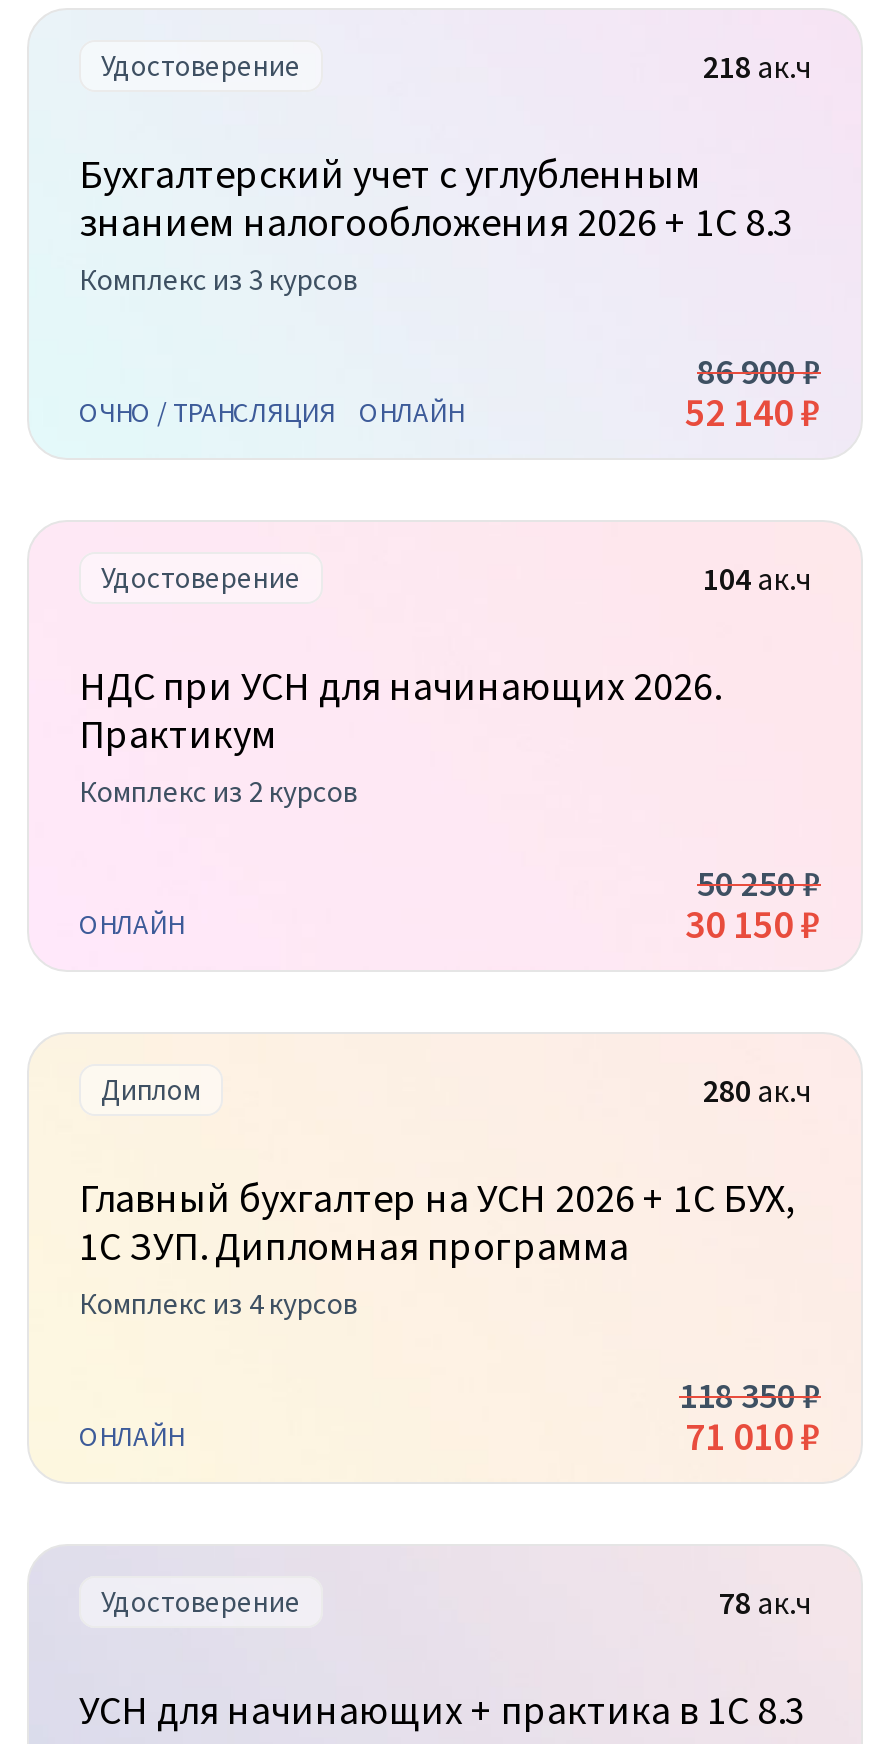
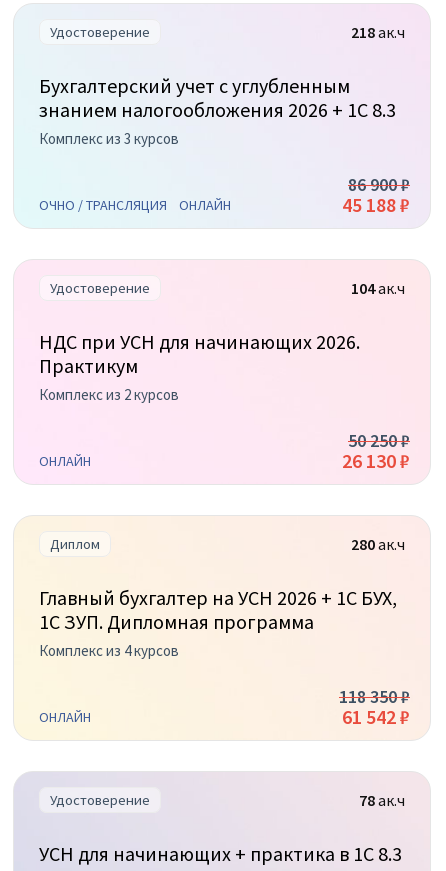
[685,386,821,436] 52 140 ₽ -> [342,192,410,217] 45 188 ₽
[685,898,821,948] 30 150 ₽ -> [342,448,410,473] 26 130 ₽
[685,1410,821,1460] 71 010 ₽ -> [342,704,410,729] 61 542 ₽

